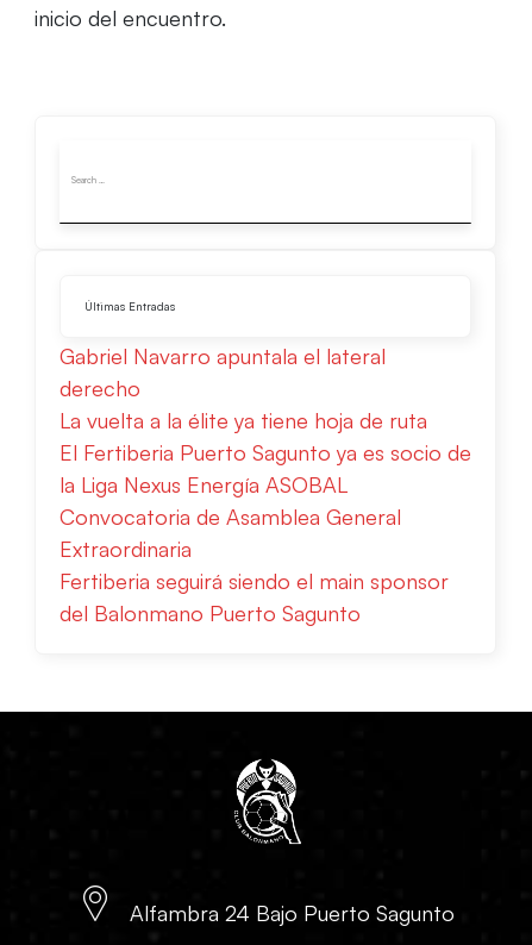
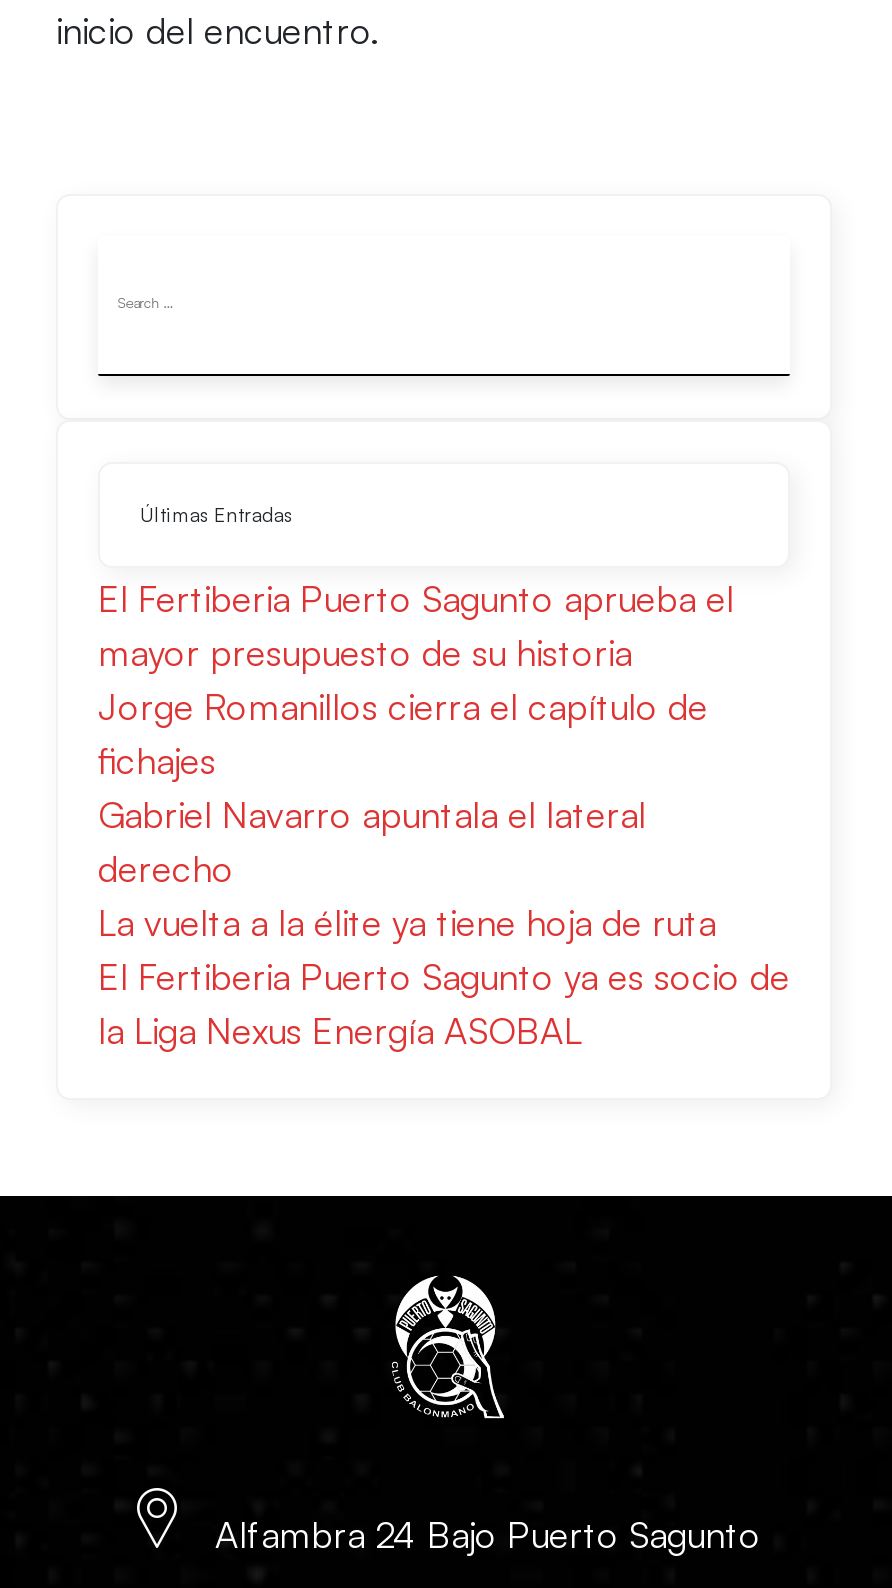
none -> [98,576,734,782] El Fertiberia Puerto Sagunto aprueba el | mayor presupuesto de su historia | Jorge Romanillos cierra el capítulo de | fichajes
moved [60,343,471,498] -> [98,792,790,1052]: Gabriel Navarro apuntala el lateral | derecho | La vuelta a la élite ya tiene hoja de ruta | El Fertiberia Puerto Sagunto ya es socio de | la Liga Nexus Energía ASOBAL
[60,504,449,626] Convocatoria de Asamblea General | Extraordinaria | Fertiberia seguirá siendo el main sponsor | del Balonmano Puerto Sagunto -> none

